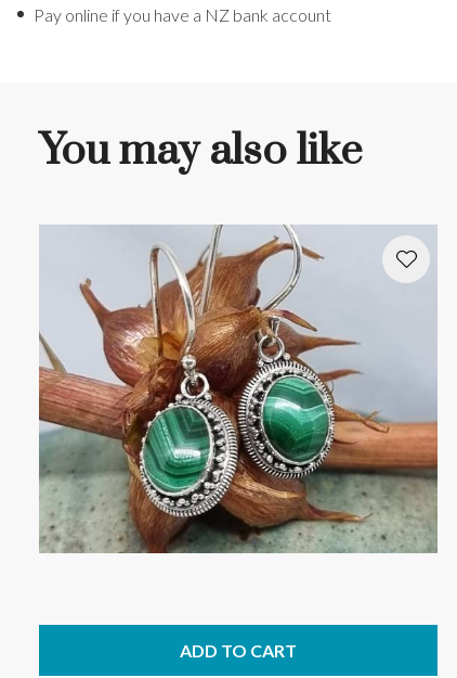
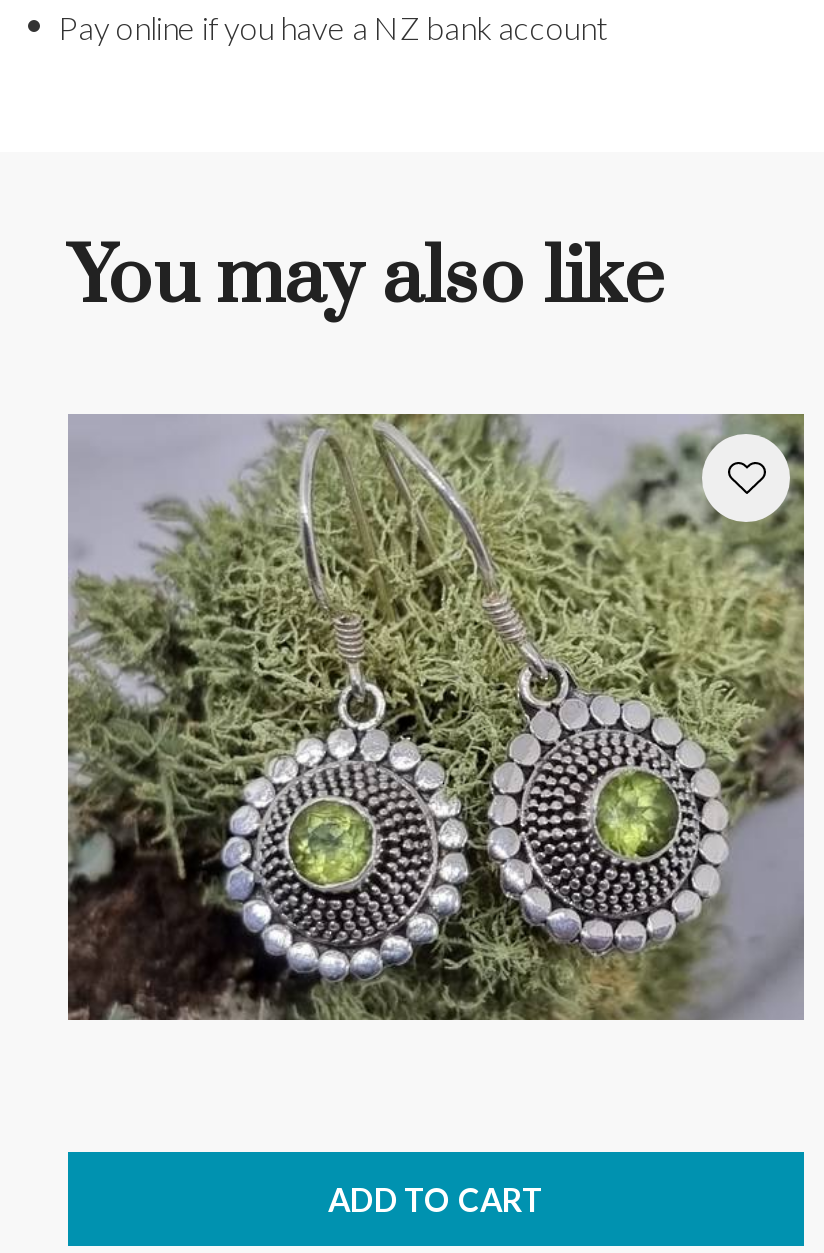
[39,225,439,553] [image] -> [68,412,806,1020] [image]

